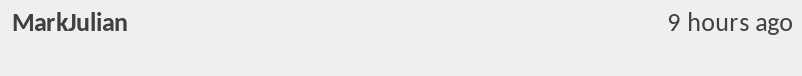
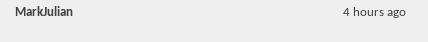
[667,10,793,36] 9 hours ago -> [343,6,406,19] 4 hours ago

